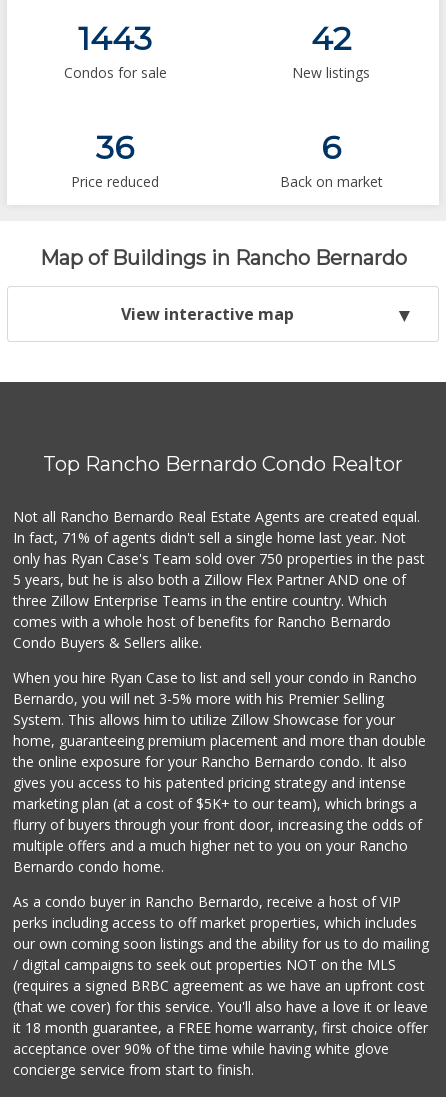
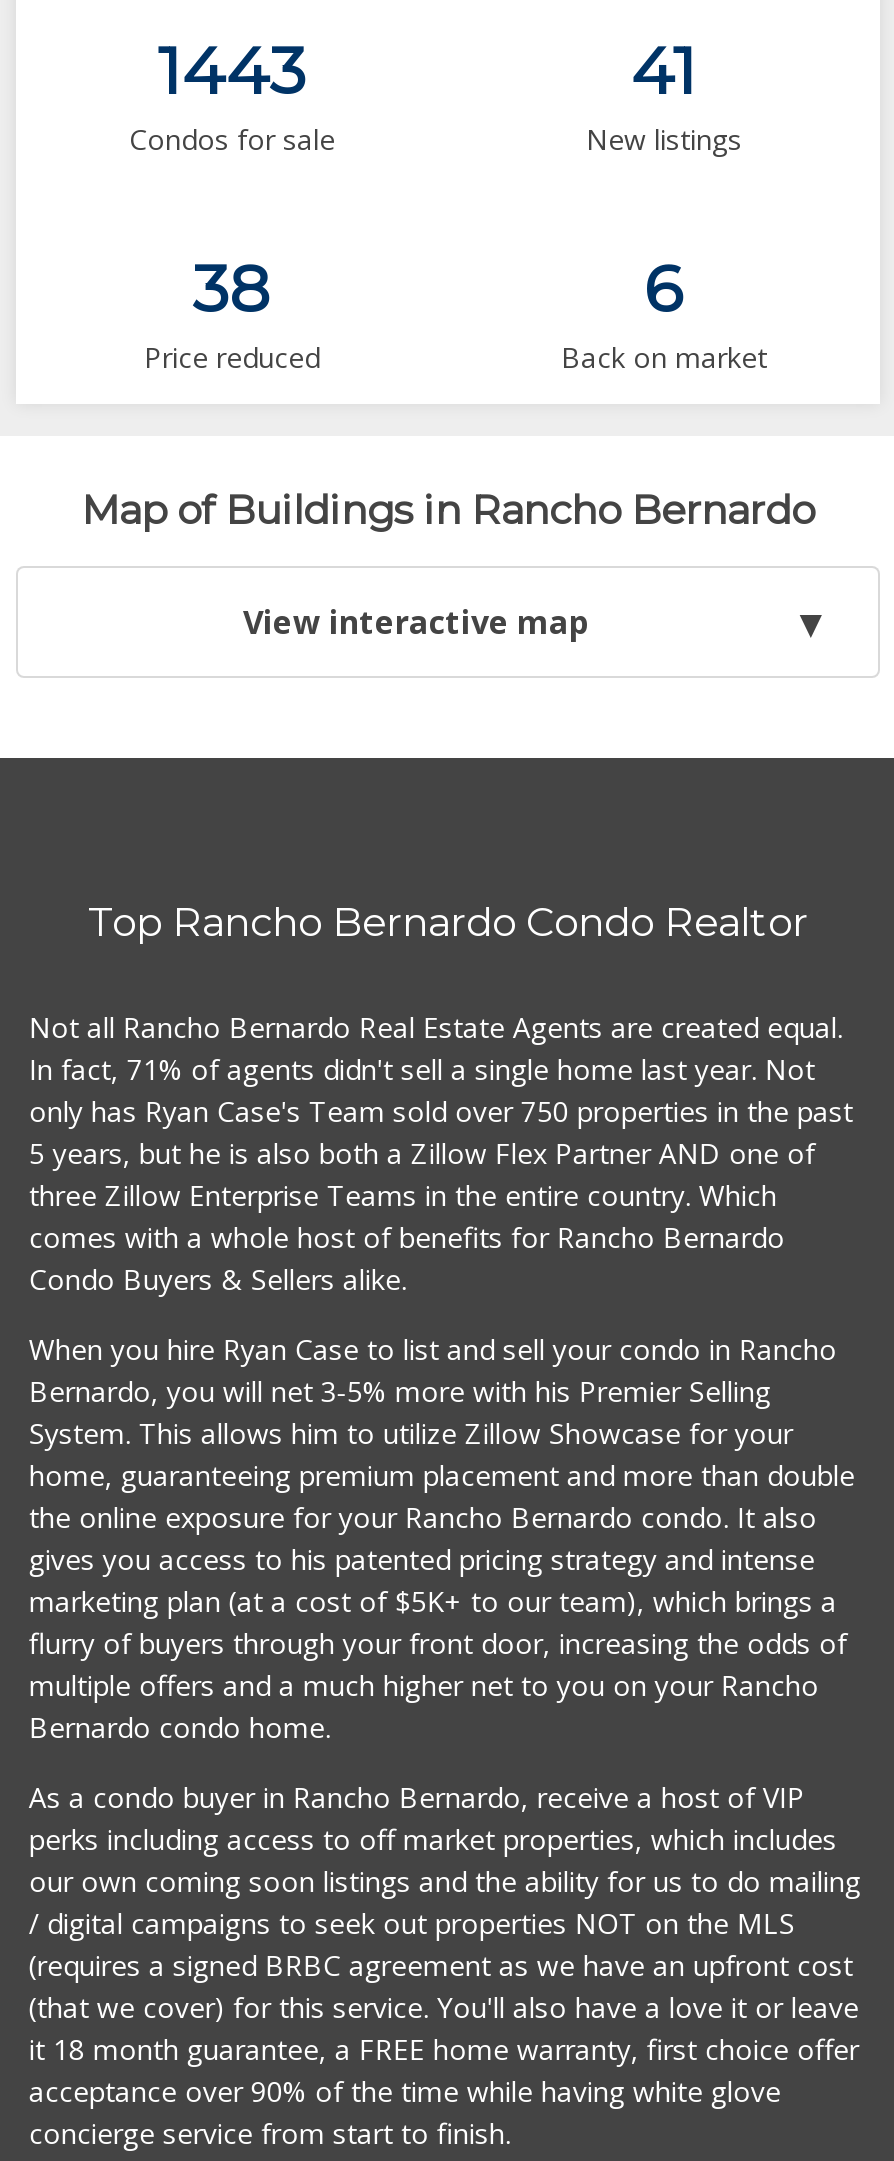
[311,19,351,58] 42 -> [631,32,697,110] 41
[96,128,134,167] 36 -> [193,250,271,328] 38

